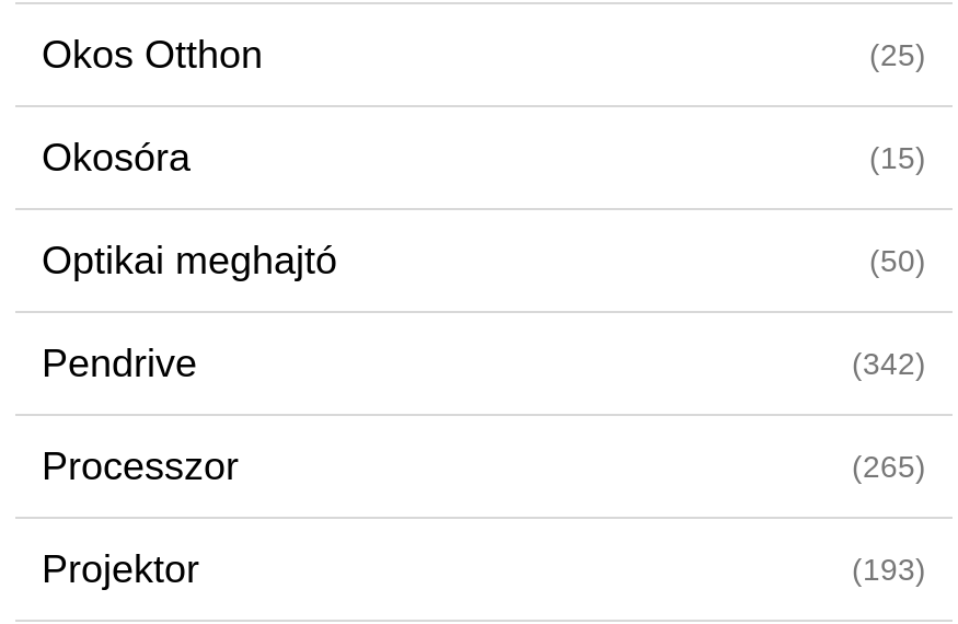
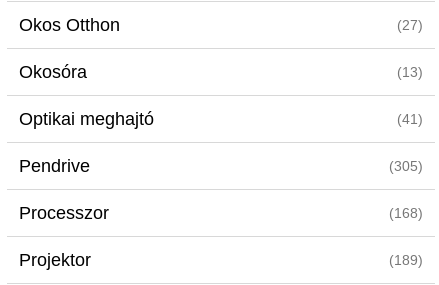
[869,37,926,72] (25) -> [397,17,423,33] (27)
[869,140,926,175] (15) -> [397,64,423,80] (13)
[869,243,926,278] (50) -> [397,111,423,127] (41)
[852,346,926,381] (342) -> [389,158,423,174] (305)
[852,449,926,484] (265) -> [389,205,423,221] (168)
[852,552,926,587] (193) -> [389,252,423,268] (189)

